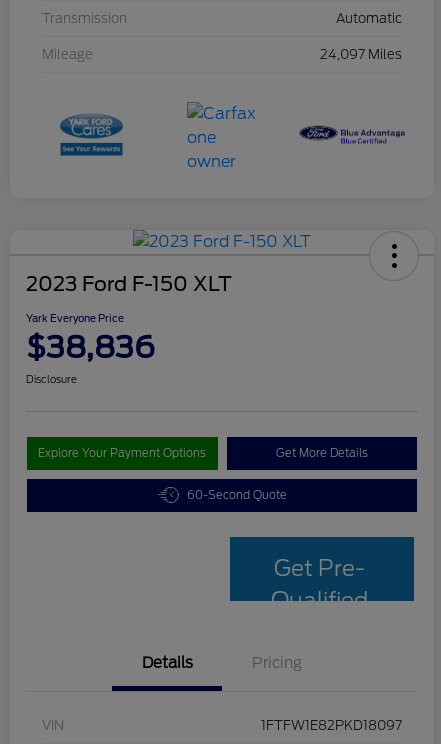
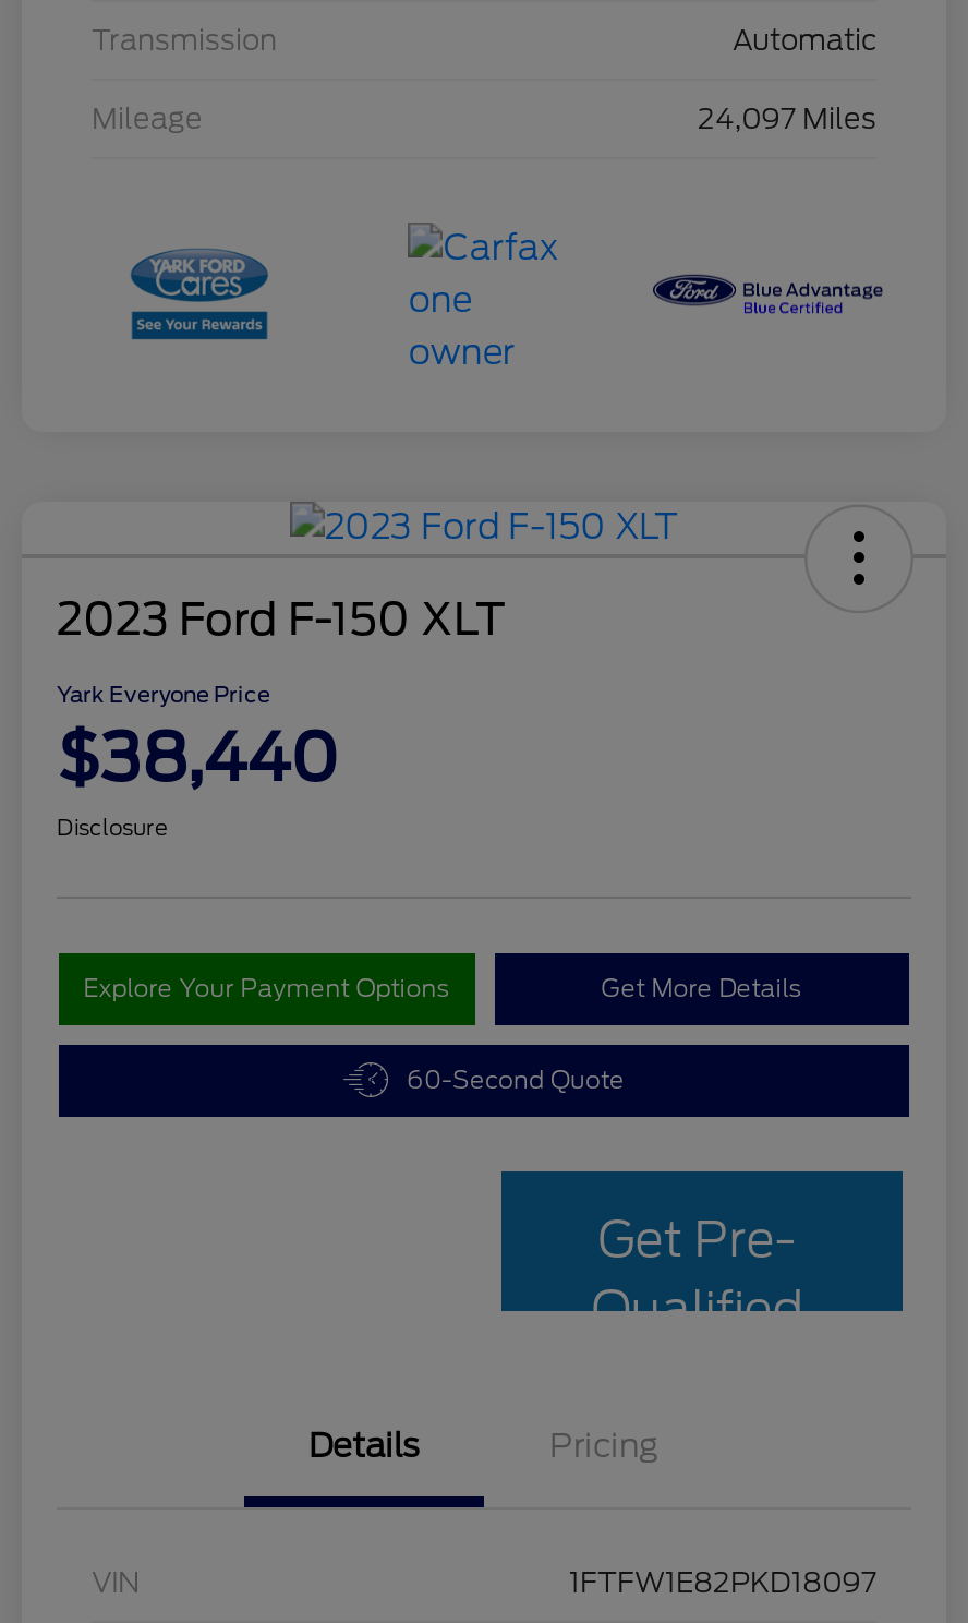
[26,329,155,365] $38,836 -> [57,717,338,796] $38,440

